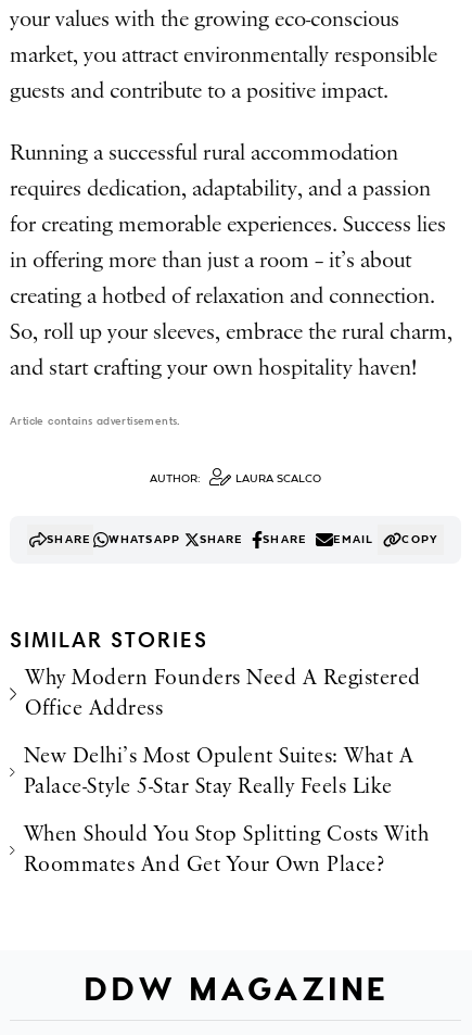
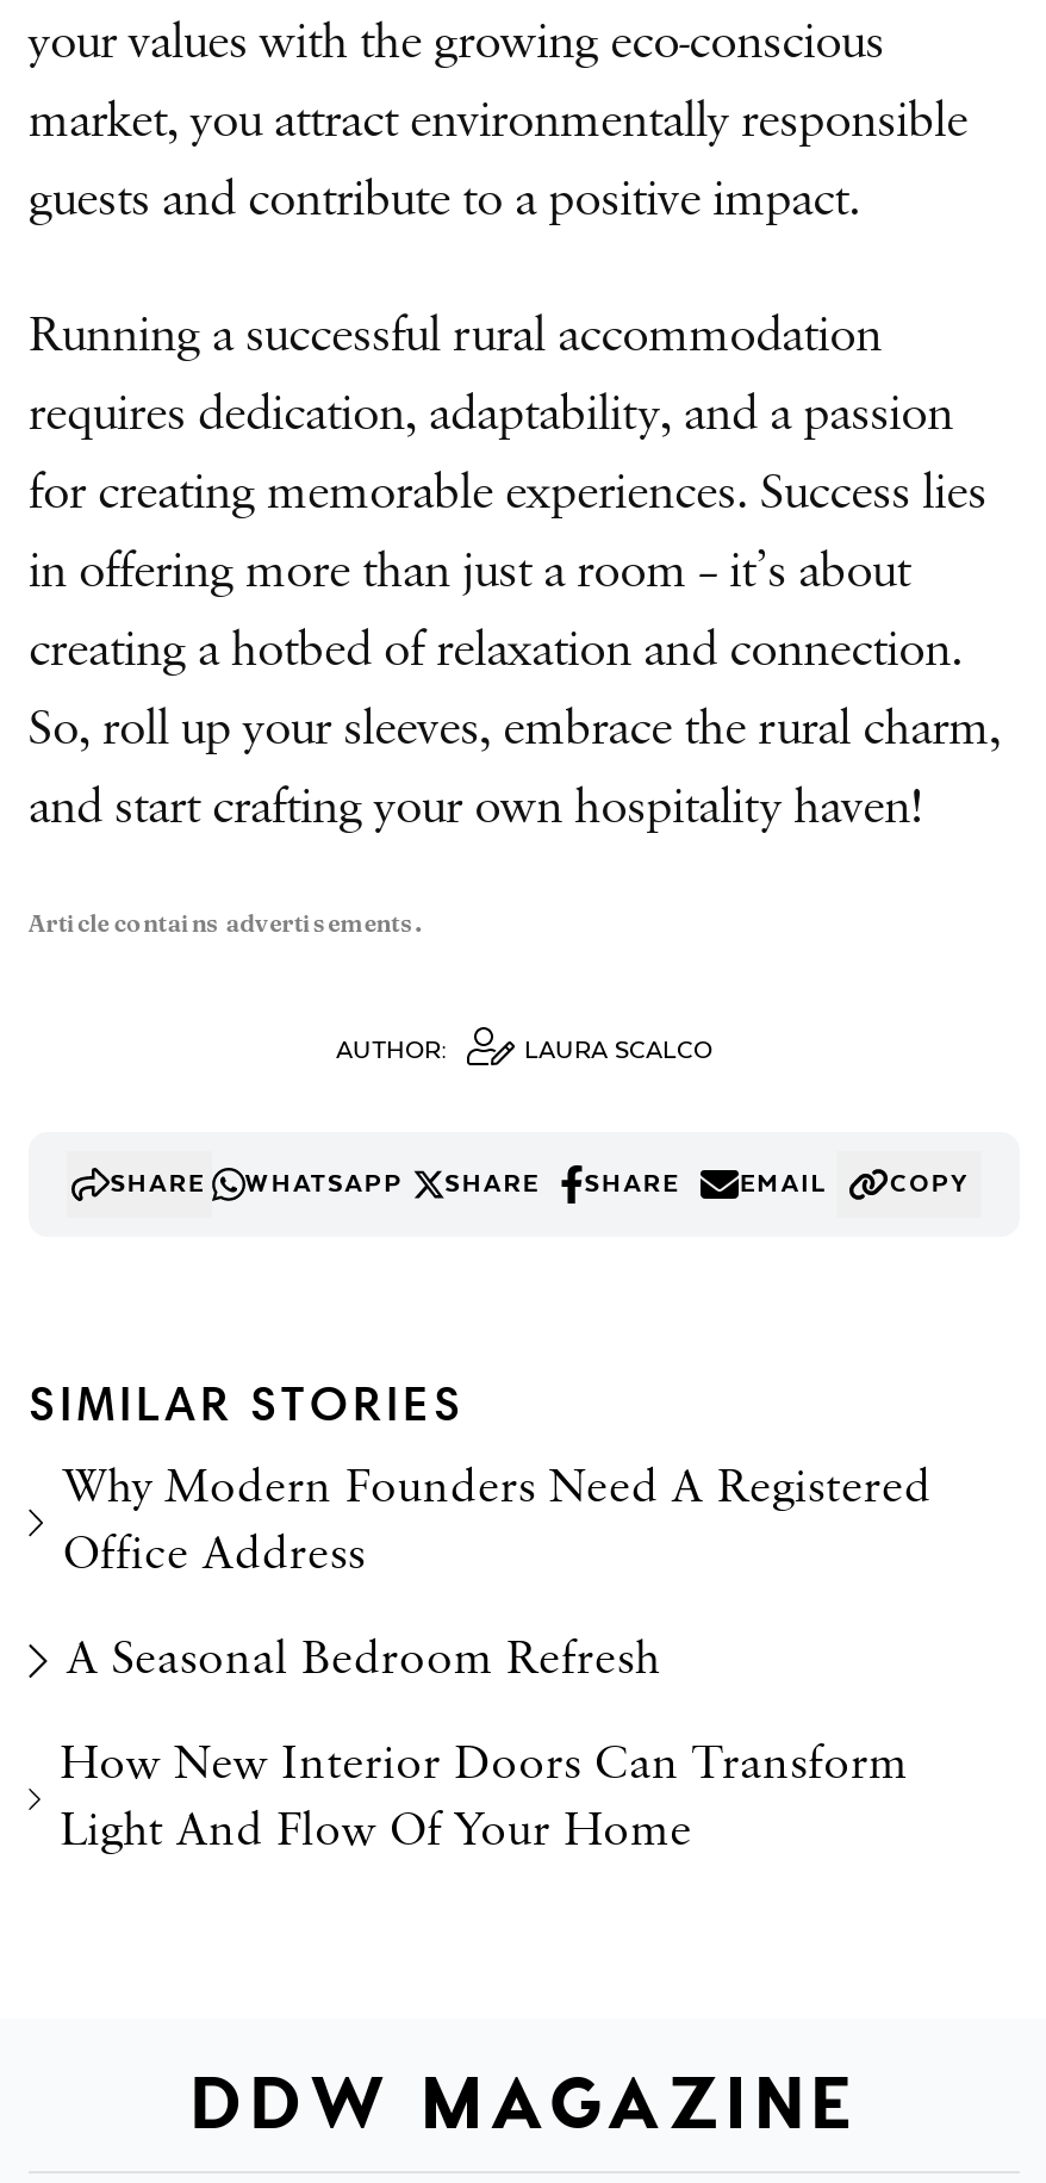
[23,743,413,801] New Delhi’s Most Opulent Suites: What A | Palace-Style 5-Star Stay Really Feels Like -> [67,1631,660,1690] A Seasonal Bedroom Refresh
[23,821,429,879] When Should You Stop Splitting Costs With | Roommates And Get Your Own Place? -> [60,1736,908,1862] How New Interior Doors Can Transform | Light And Flow Of Your Home

